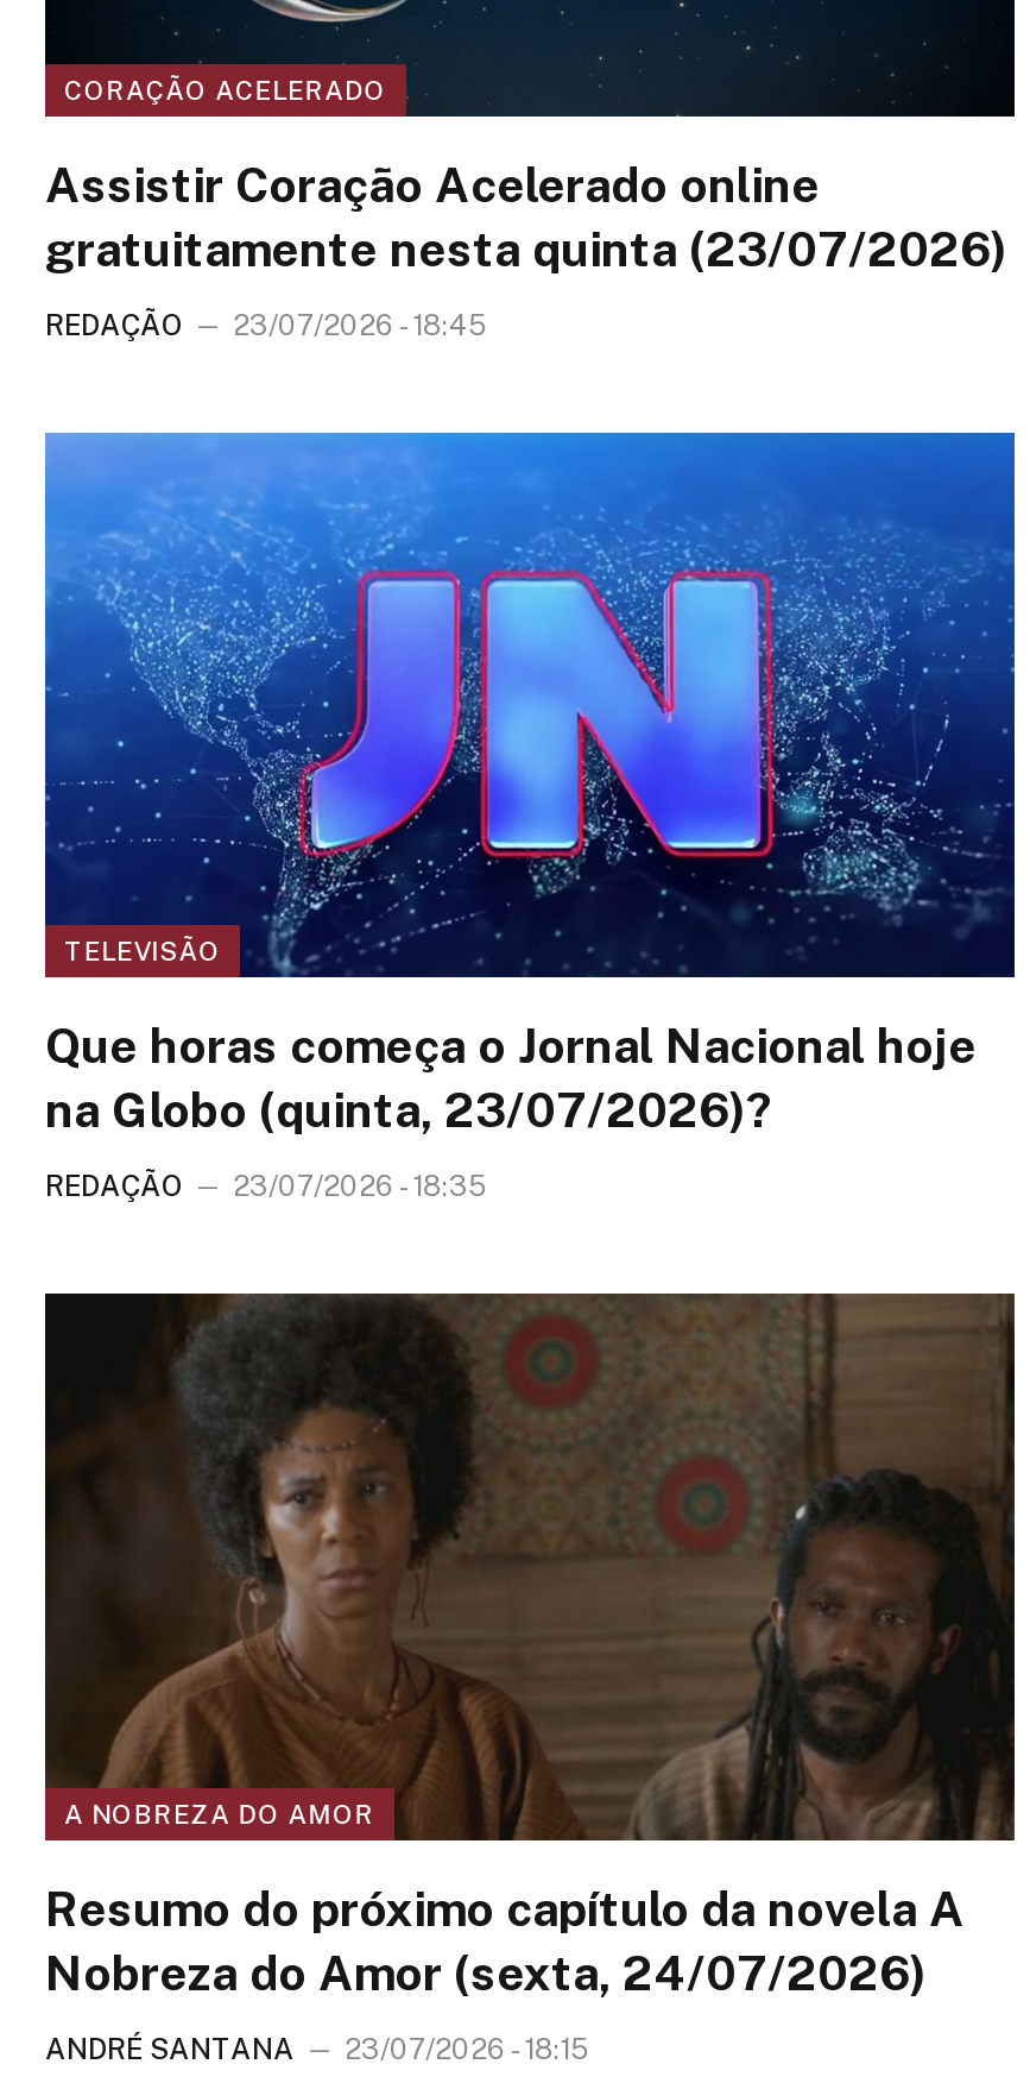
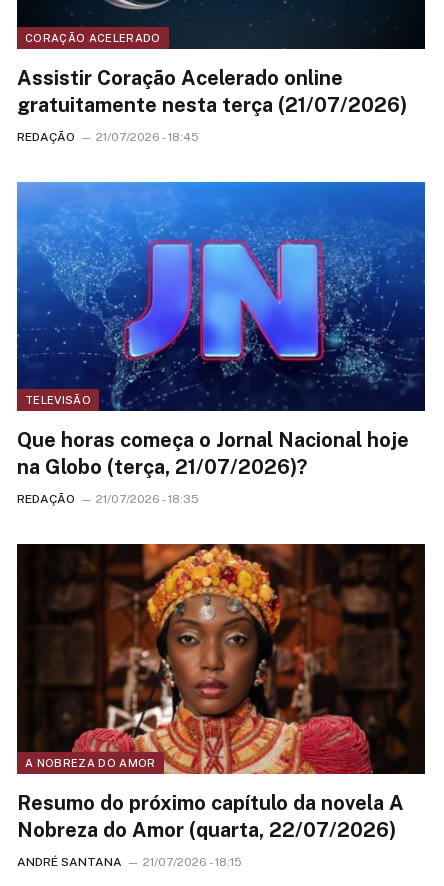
[45,220,1007,277] gratuitamente nesta quinta (23/07/2026) -> [17,92,407,116] gratuitamente nesta terça (21/07/2026)
[45,308,487,341] REDAÇÃO 23/07/2026 - 18:45 -> [17,129,199,143] REDAÇÃO 21/07/2026 - 18:45
[45,1082,770,1139] na Globo (quinta, 23/07/2026)? -> [17,455,307,479] na Globo (terça, 21/07/2026)?
[45,1170,487,1203] REDAÇÃO 23/07/2026 - 18:35 -> [17,492,199,506] REDAÇÃO 21/07/2026 - 18:35
[67,1291,1012,1843] [image] -> [26,543,424,775] [image]
[45,1944,927,2001] Nobreza do Amor (sexta, 24/07/2026) -> [17,817,396,841] Nobreza do Amor (quarta, 22/07/2026)
[45,2032,589,2065] ANDRÉ SANTANA 23/07/2026 - 18:15 -> [17,854,242,868] ANDRÉ SANTANA 21/07/2026 - 18:15

